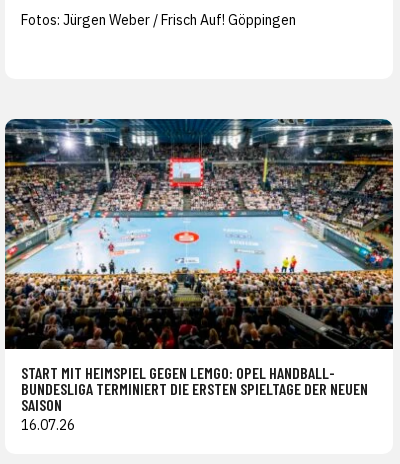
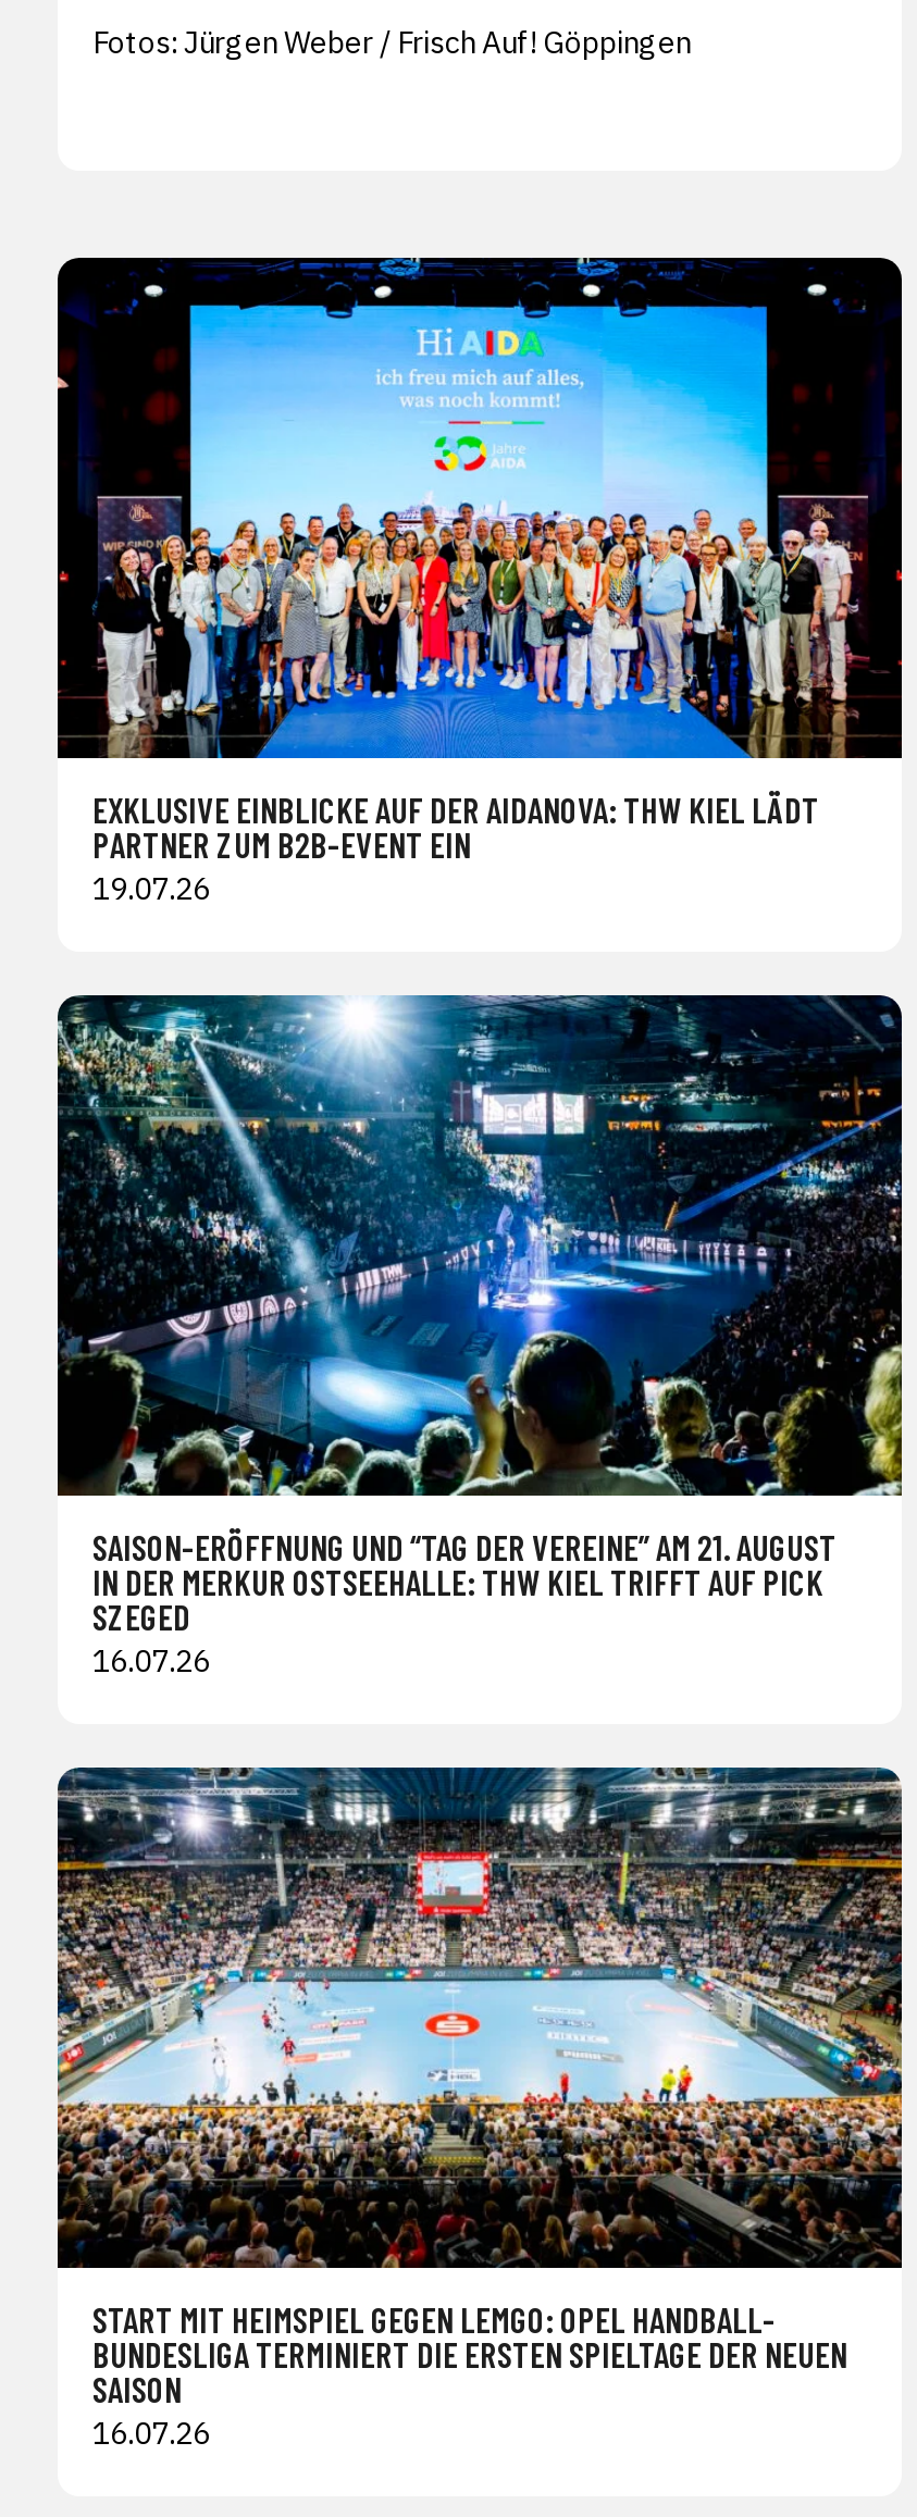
none -> [55,256,904,908] [image] | EXKLUSIVE EINBLICKE AUF DER AIDANOVA: THW KIEL LÄDT | PARTNER ZUM B2B-EVENT EIN | 19.07.26
none -> [55,993,904,1680] [image] | SAISON-ERÖFFNUNG UND “TAG DER VEREINE” AM 21. AUGUST | IN DER MERKUR OSTSEEHALLE: THW KIEL TRIFFT AUF PICK | SZEGED | 16.07.26

